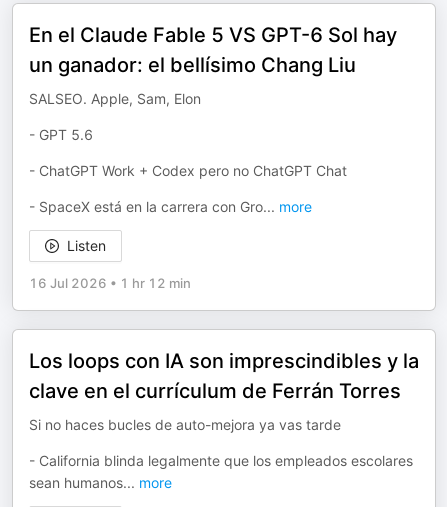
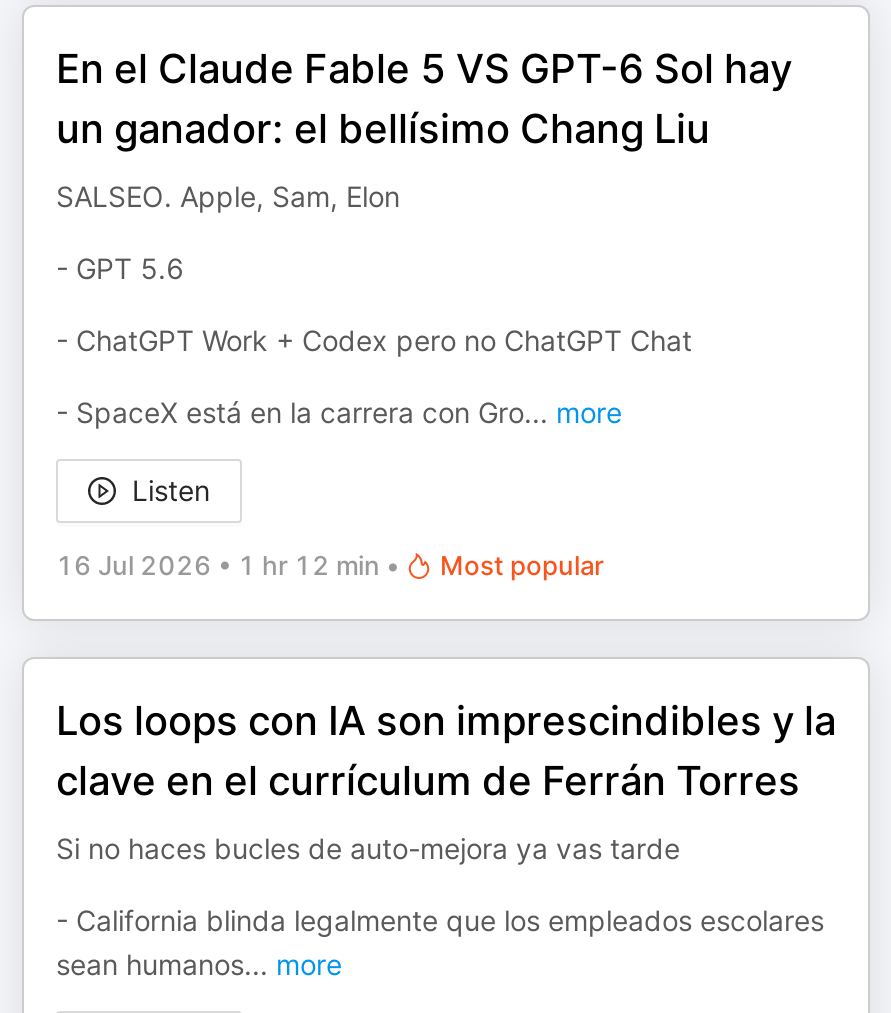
[29,275,191,291] 16 Jul 2026 • 1 hr 12 min -> [56,549,604,581] 16 Jul 2026 • 1 hr 12 min • | Most popular

